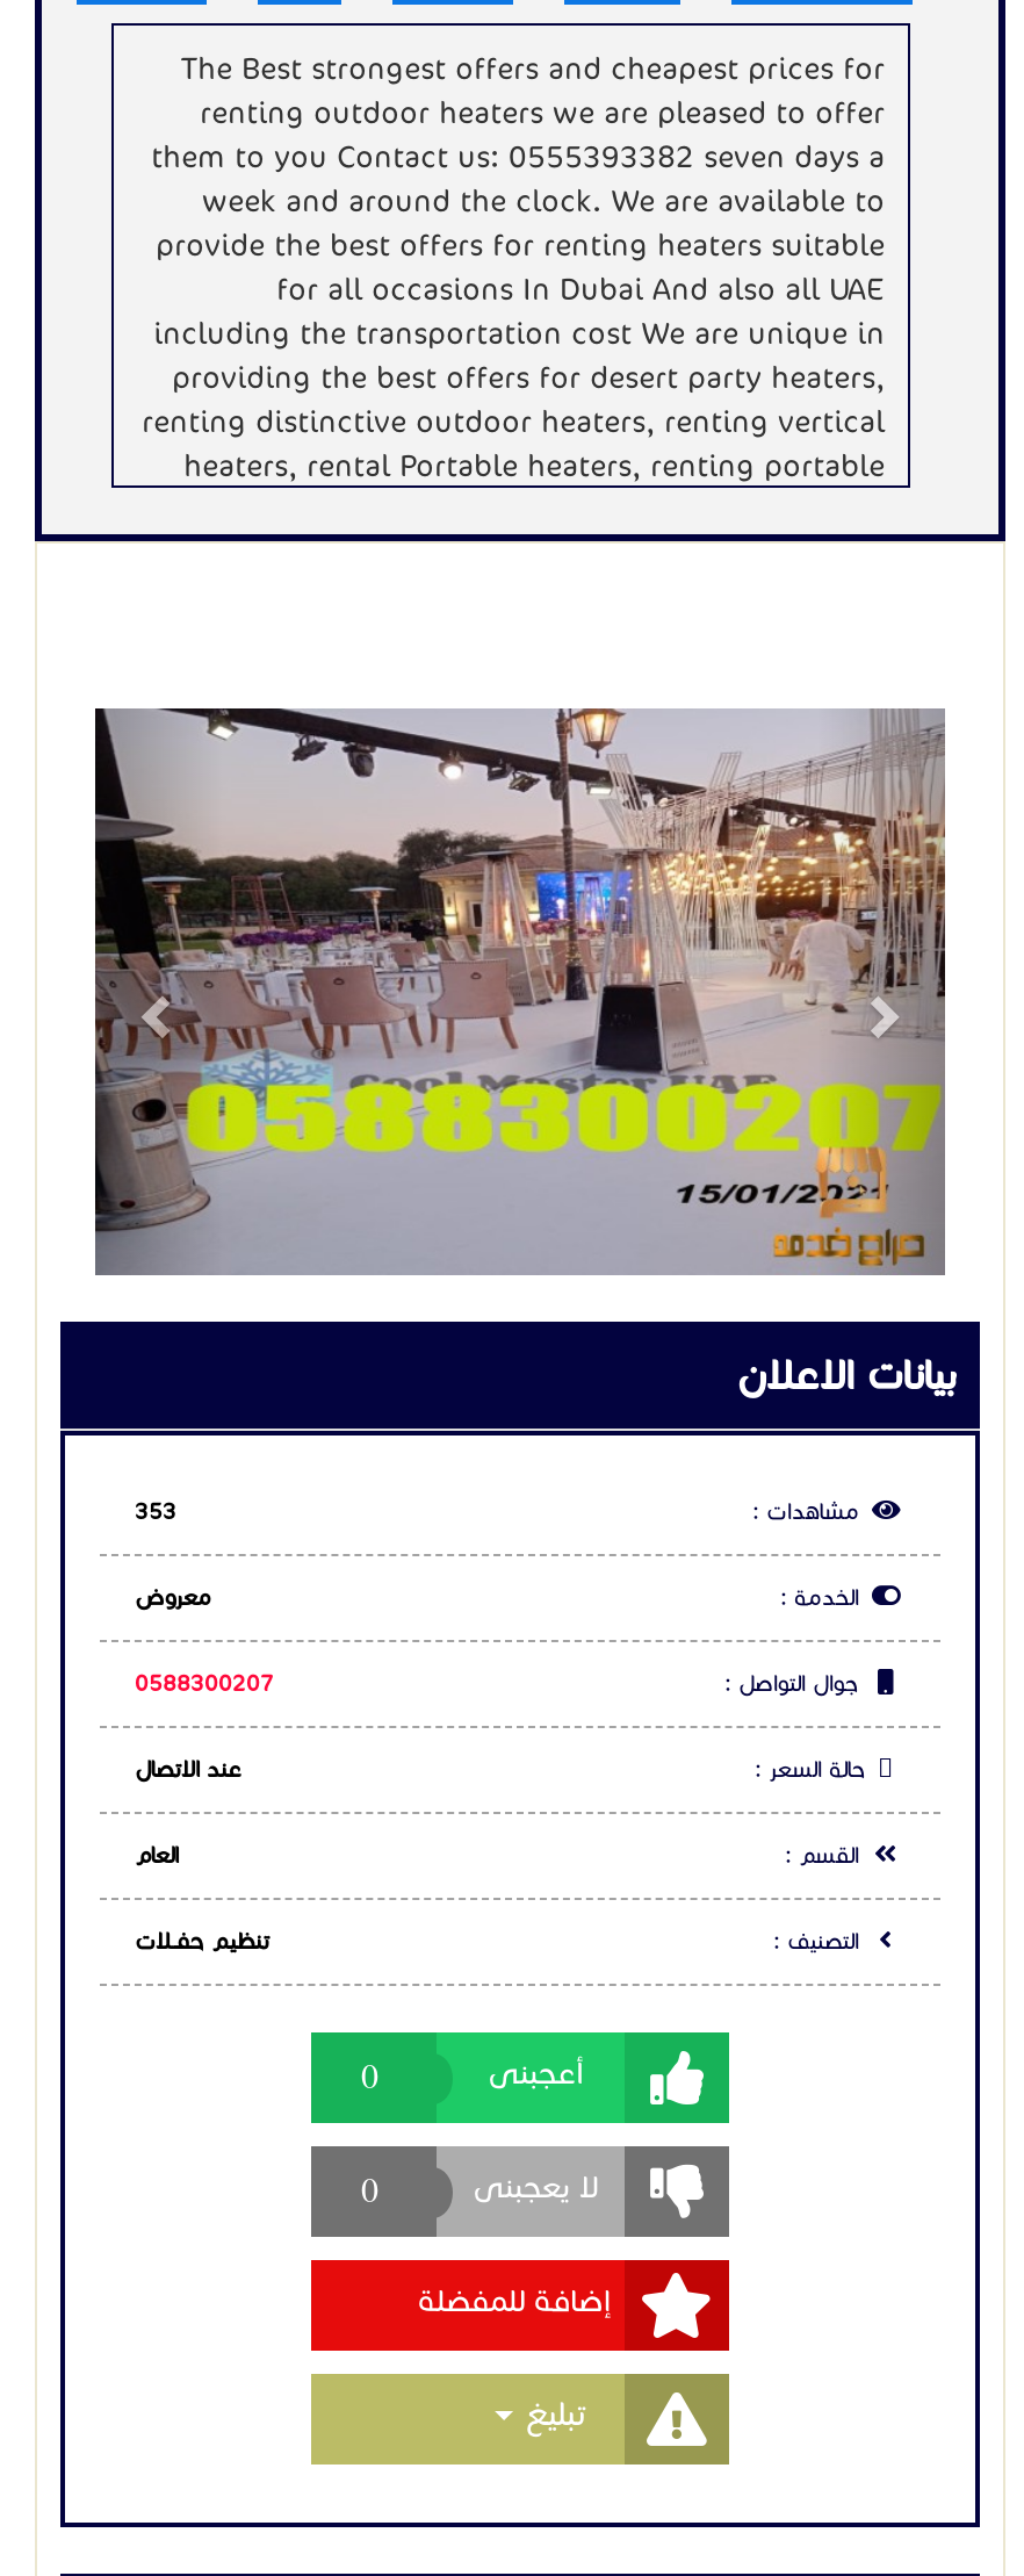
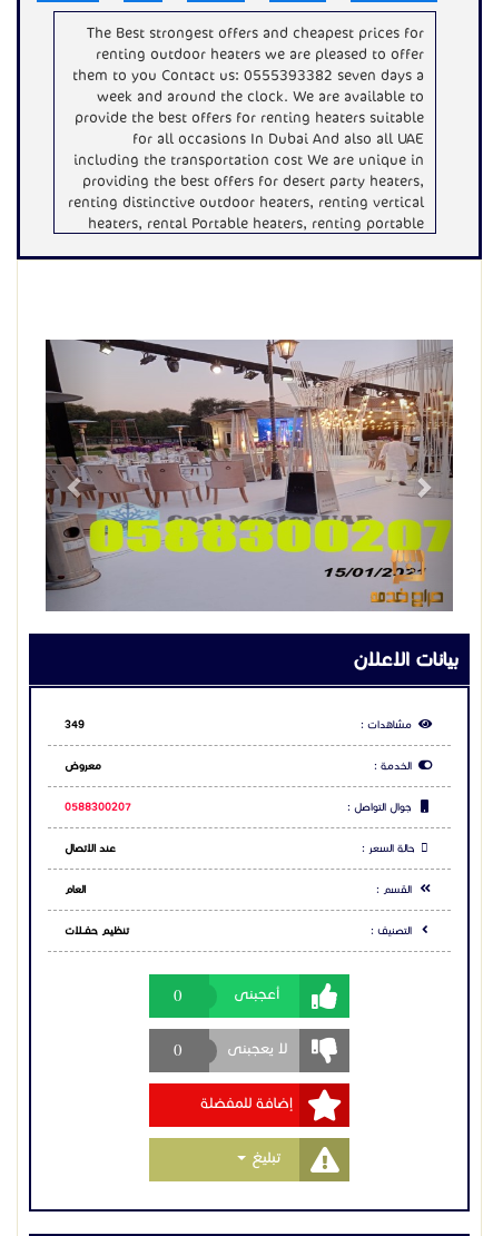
[135,1498,176,1525] 353 -> [65,718,85,731] 349

